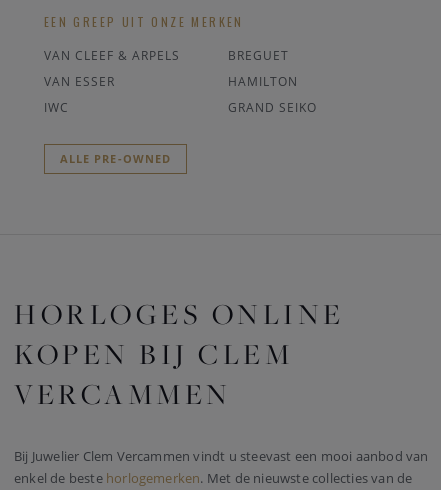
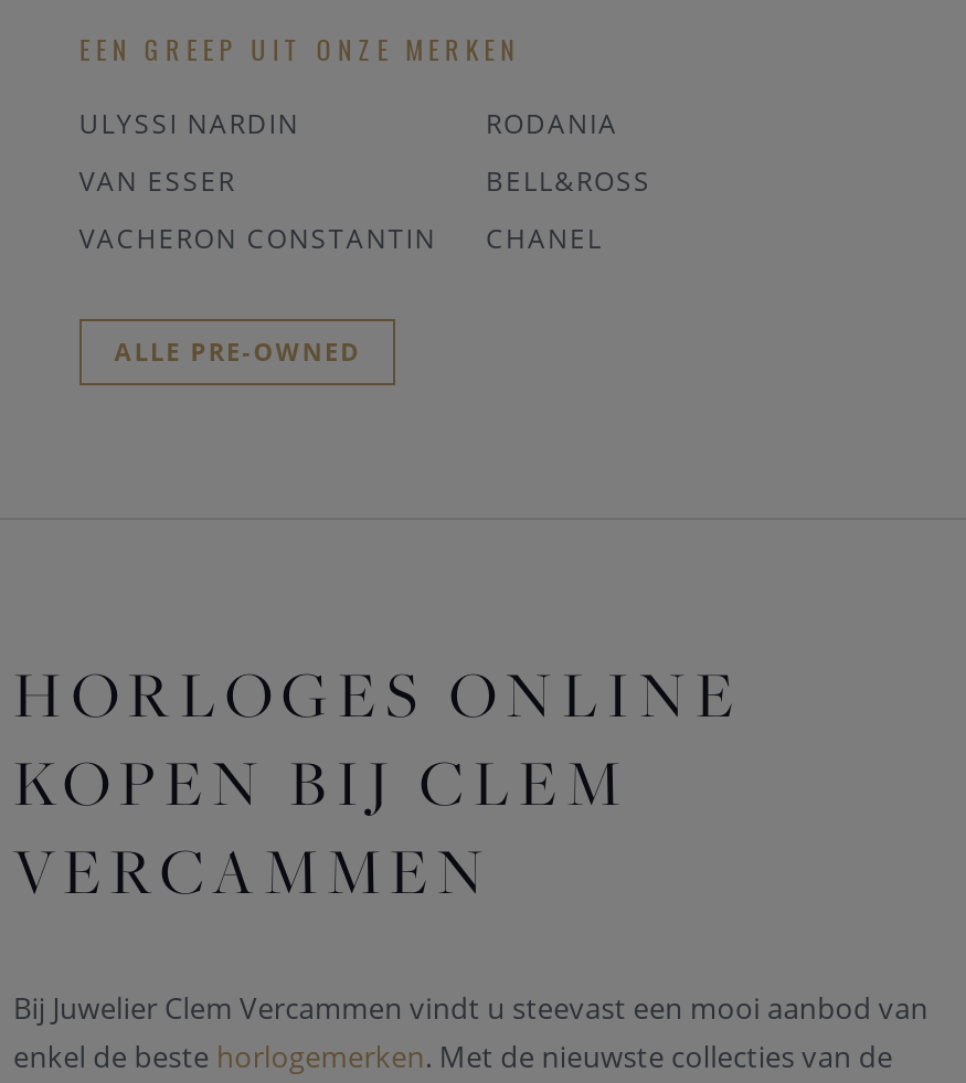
[44,47,289,64] VAN CLEEF & ARPELS | BREGUET -> [79,106,618,143] ULYSSI NARDIN | RODANIA
[228,73,298,90] HAMILTON -> [486,163,651,201] BELL&ROSS
[44,99,317,116] IWC | GRAND SEIKO -> [79,221,603,258] VACHERON CONSTANTIN | CHANEL

